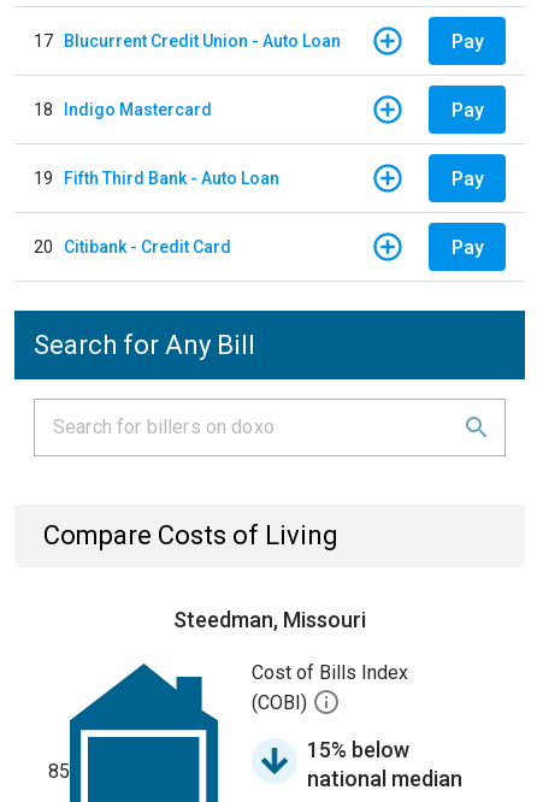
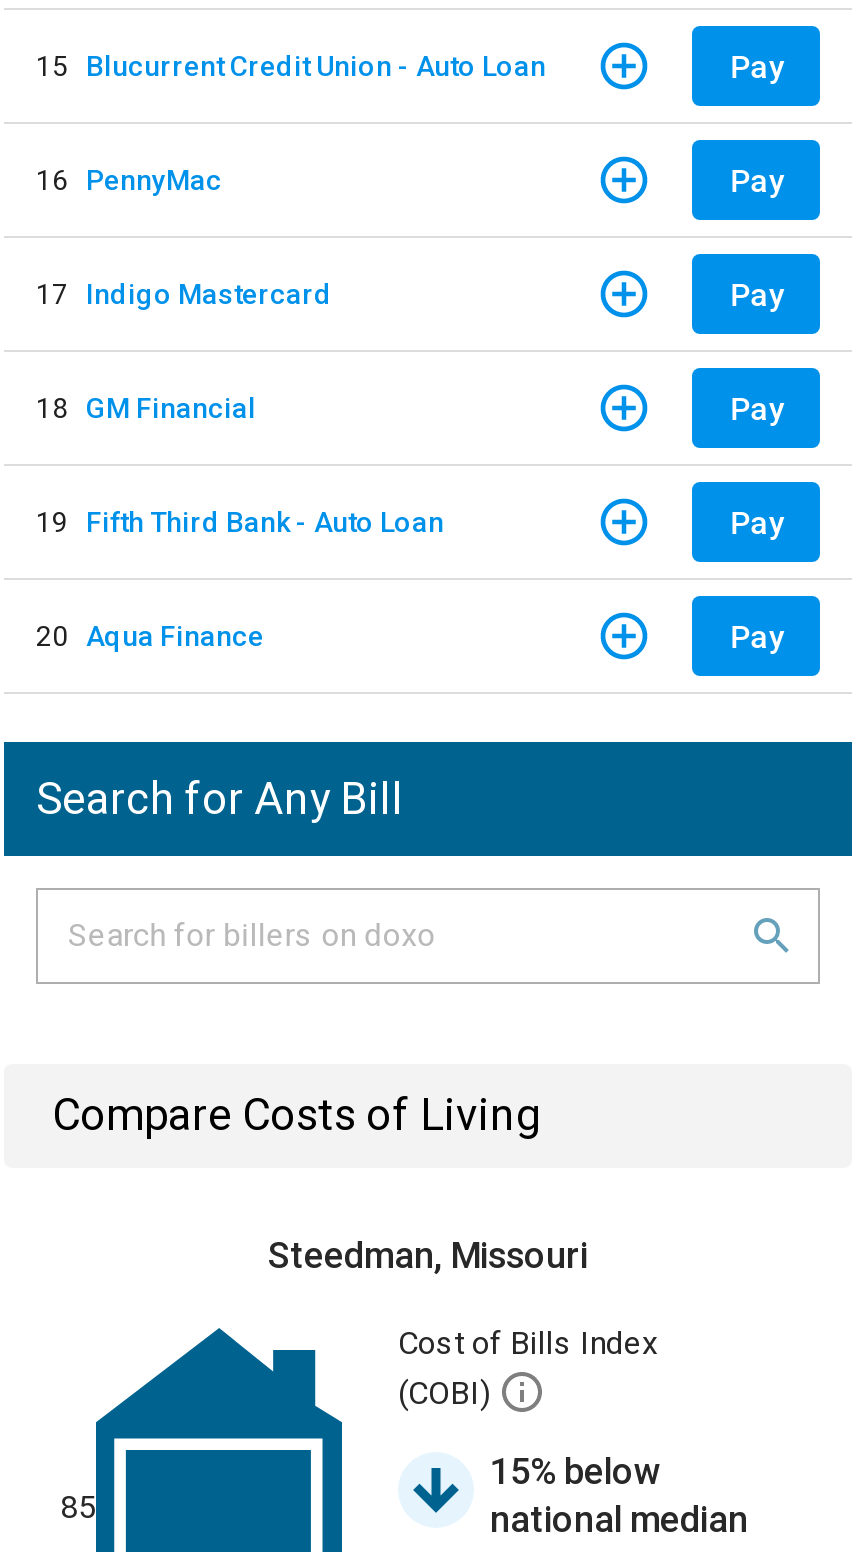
[34,31,341,50] 17 Blucurrent Credit Union - Auto Loan -> [36,49,546,81] 15 Blucurrent Credit Union - Auto Loan
[34,99,212,119] 18 Indigo Mastercard -> [36,161,784,423] 16 PennyMac | Pay | 17 Indigo Mastercard | Pay | 18 GM Financial
[34,237,231,256] 20 Citibank - Credit Card -> [36,619,264,651] 20 Aqua Finance

